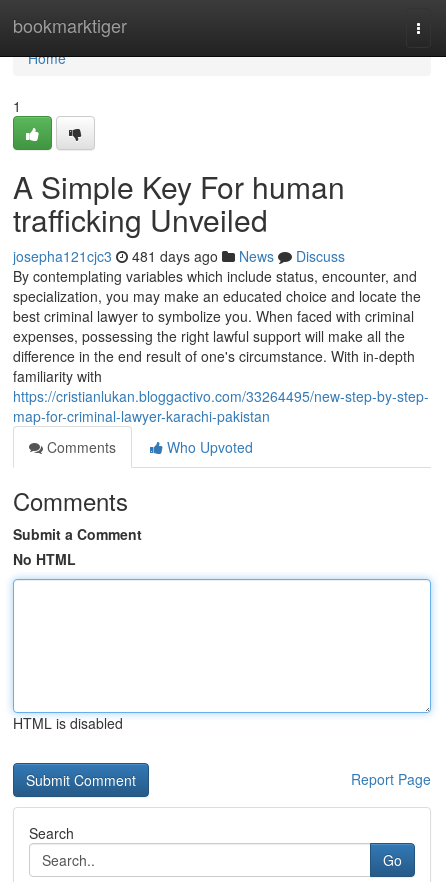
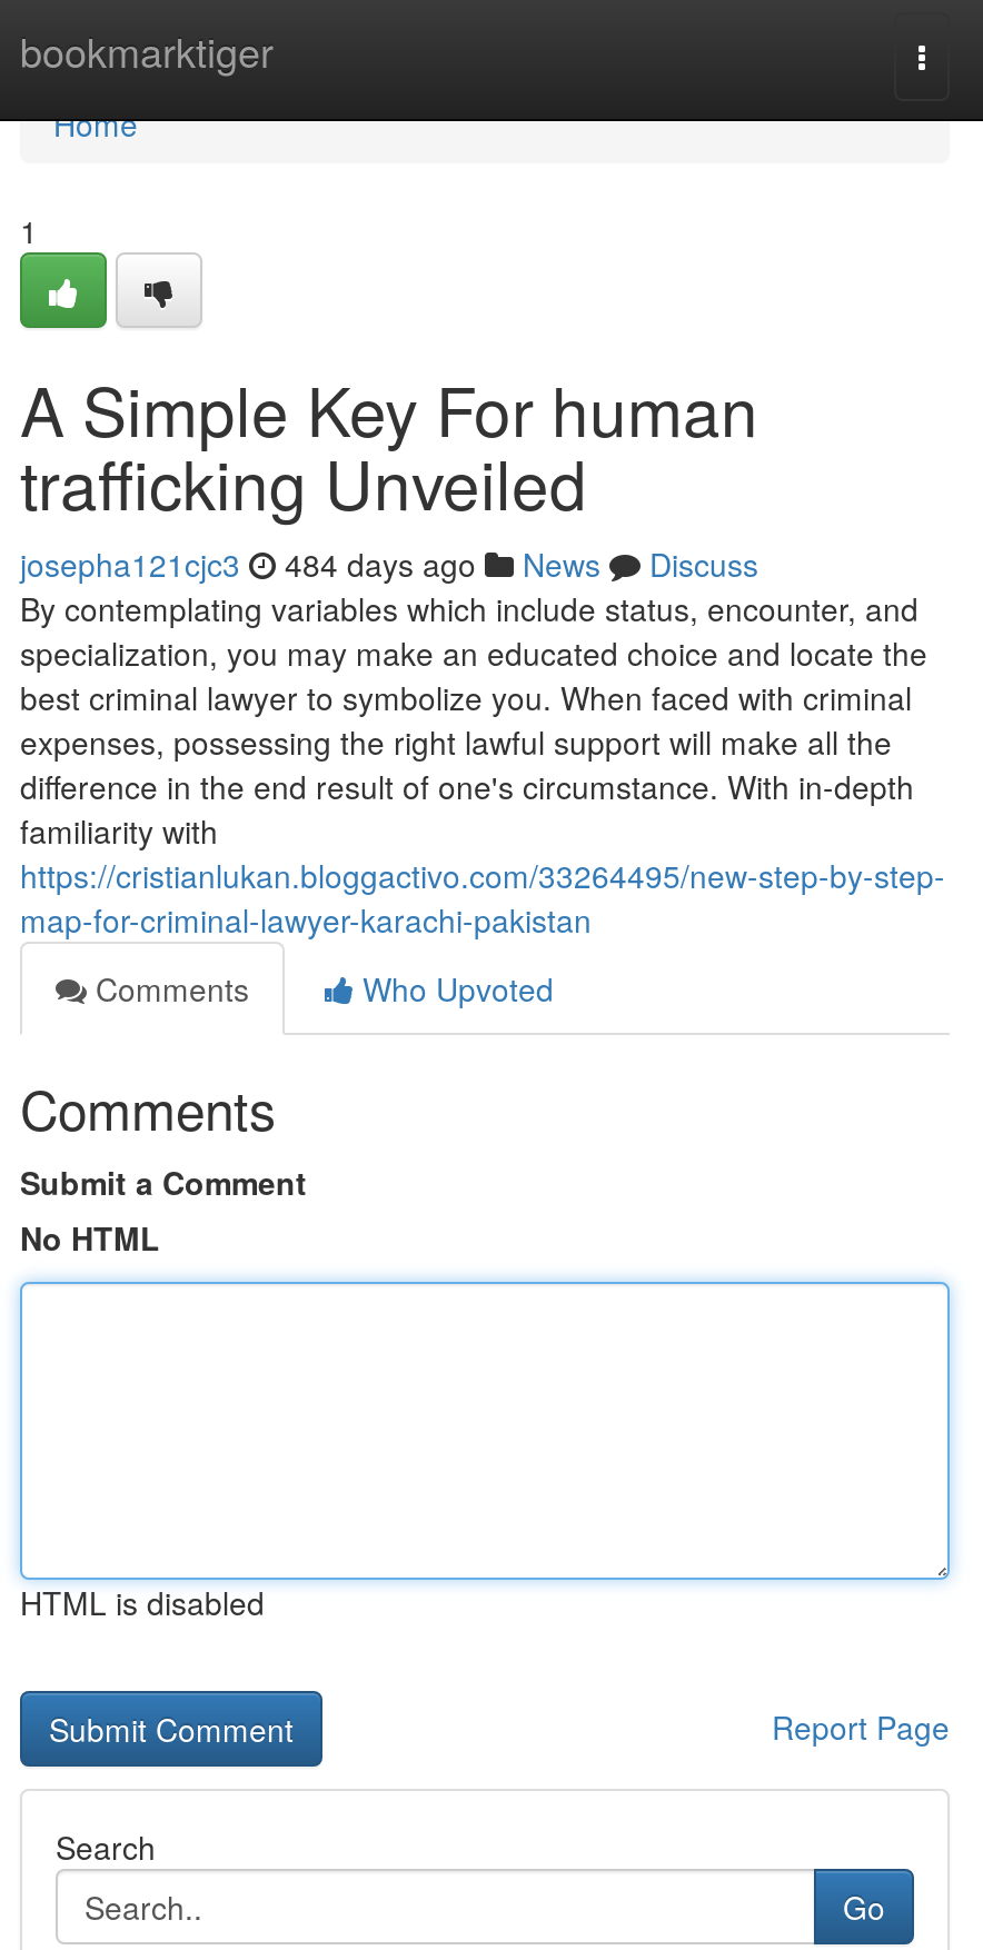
[13,246,345,266] josepha121cjc3 481 days ago News Discuss -> [20,541,758,586] josepha121cjc3 484 days ago News Discuss

